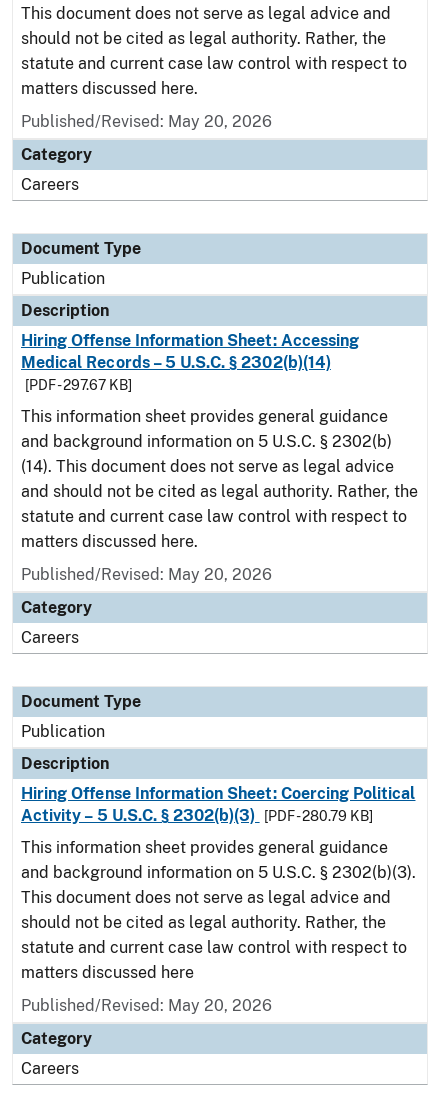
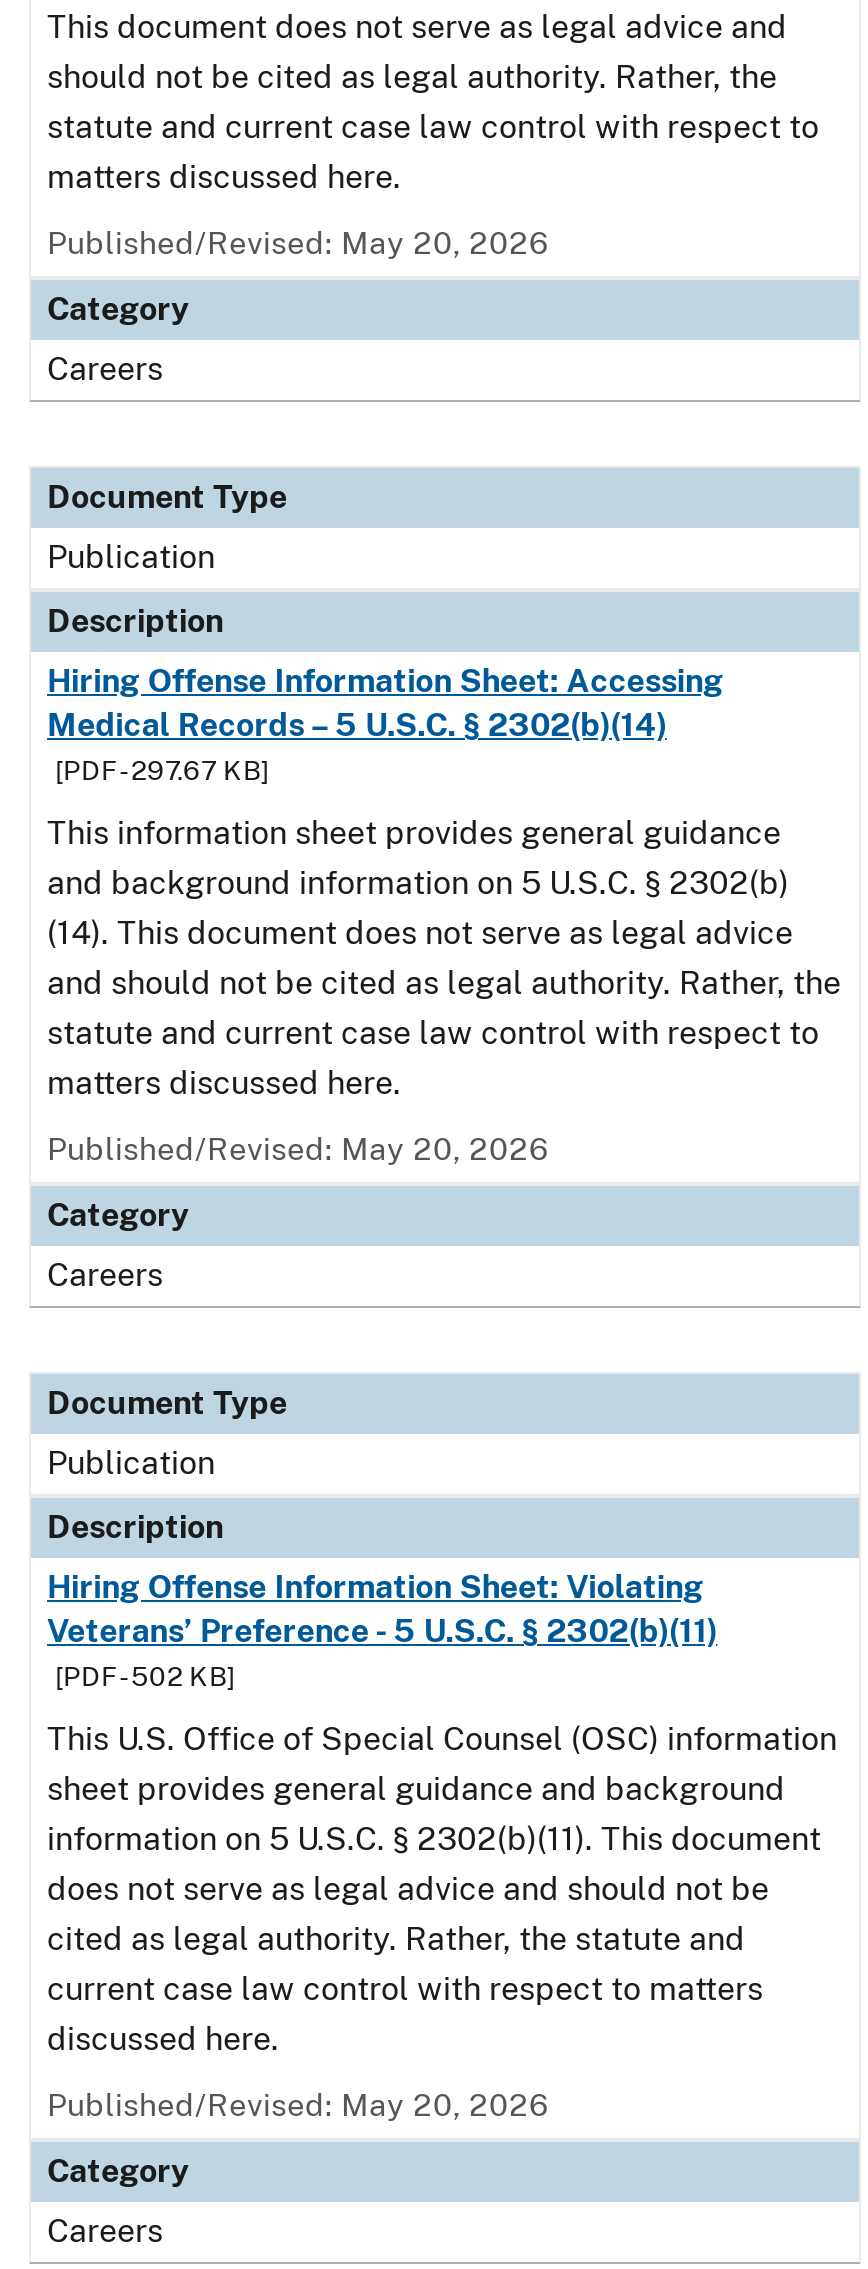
[21,784,415,825] Hiring Offense Information Sheet: Coercing Political | Activity – 5 U.S.C. § 2302(b)(3) [PDF - 280.79 KB] -> [47,1568,717,1692] Hiring Offense Information Sheet: Violating | Veterans’ Preference - 5 U.S.C. § 2302(b)(11) | [PDF - 502 KB]
[21,838,416,982] This information sheet provides general guidance | and background information on 5 U.S.C. § 2302(b)(3). | This document does not serve as legal advice and | should not be cited as legal authority. Rather, the | statute and current case law control with respect to | matters discussed here -> [47,1720,837,2058] This U.S. Office of Special Counsel (OSC) information | sheet provides general guidance and background | information on 5 U.S.C. § 2302(b)(11). This document | does not serve as legal advice and should not be | cited as legal authority. Rather, the statute and | current case law control with respect to matters | discussed here.

